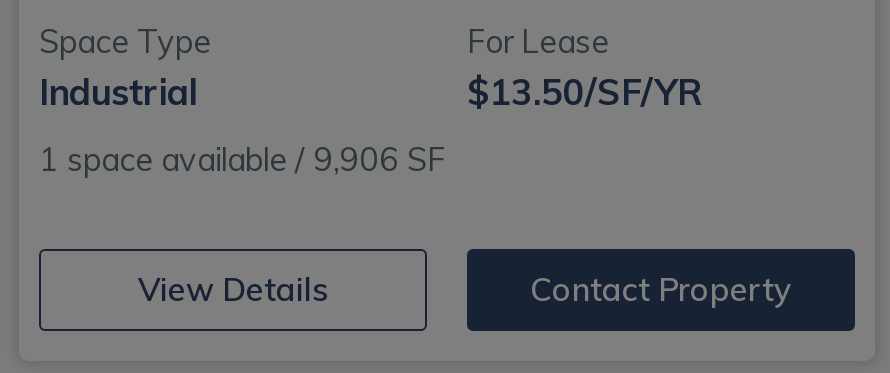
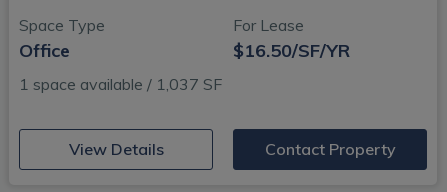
[39,69,197,115] Industrial -> [19,39,70,62] Office
[467,69,701,115] $13.50/SF/YR -> [233,39,350,62] $16.50/SF/YR
[39,139,445,179] 1 space available / 9,906 SF -> [19,74,222,94] 1 space available / 1,037 SF

